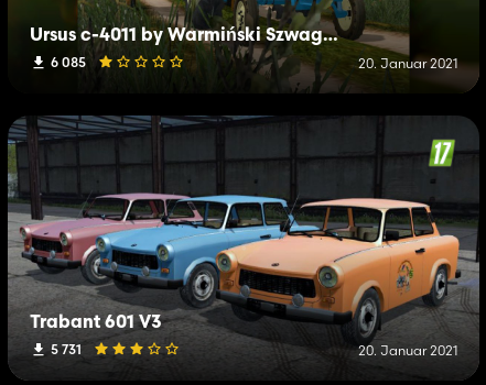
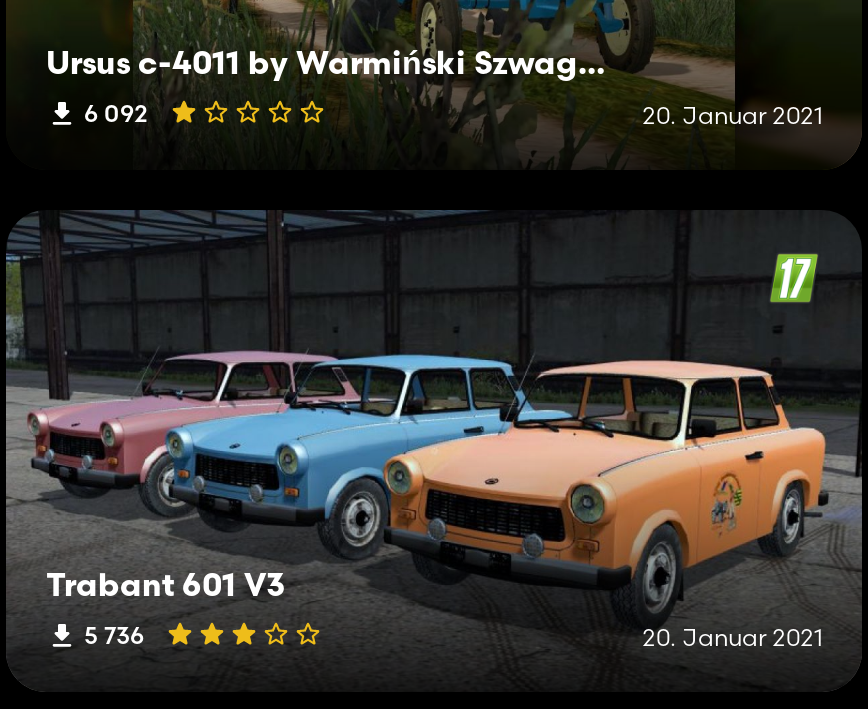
[51,54,86,70] 6 085 -> [84,98,148,128] 6 092
[51,340,82,357] 5 731 -> [84,619,144,649] 5 736

